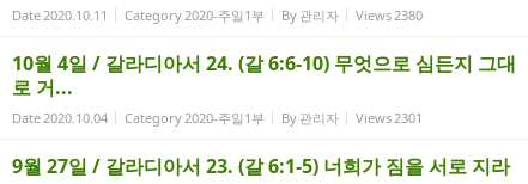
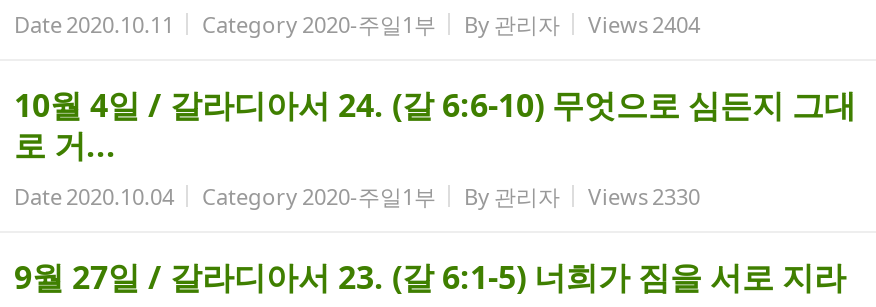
[12,6,423,24] Date 2020.10.11 Category 2020-주일1부 By 관리자 Views 2380 -> [14,9,700,39] Date 2020.10.11 Category 2020-주일1부 By 관리자 Views 2404
[12,109,423,127] Date 2020.10.04 Category 2020-주일1부 By 관리자 Views 2301 -> [14,181,700,211] Date 2020.10.04 Category 2020-주일1부 By 관리자 Views 2330

